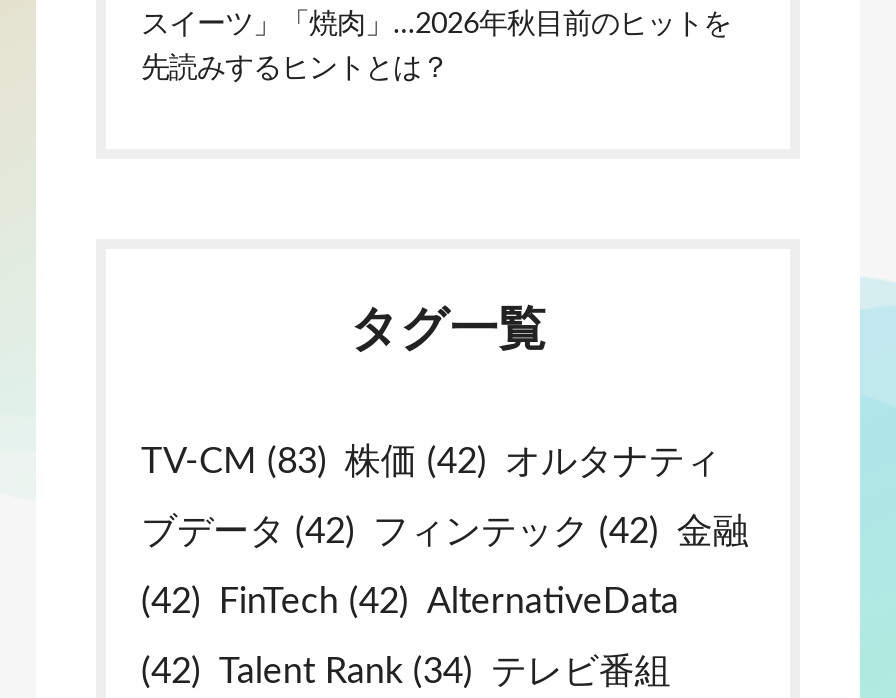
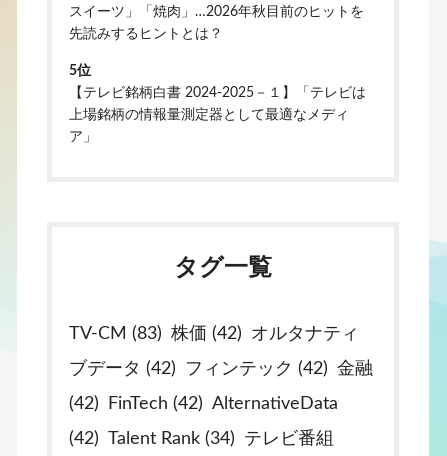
none -> [69,63,366,144] 位 | 【テレビ銘柄白書 2024-2025－１】「テレビは | 上場銘柄の情報量測定器として最適なメディ | ア」

